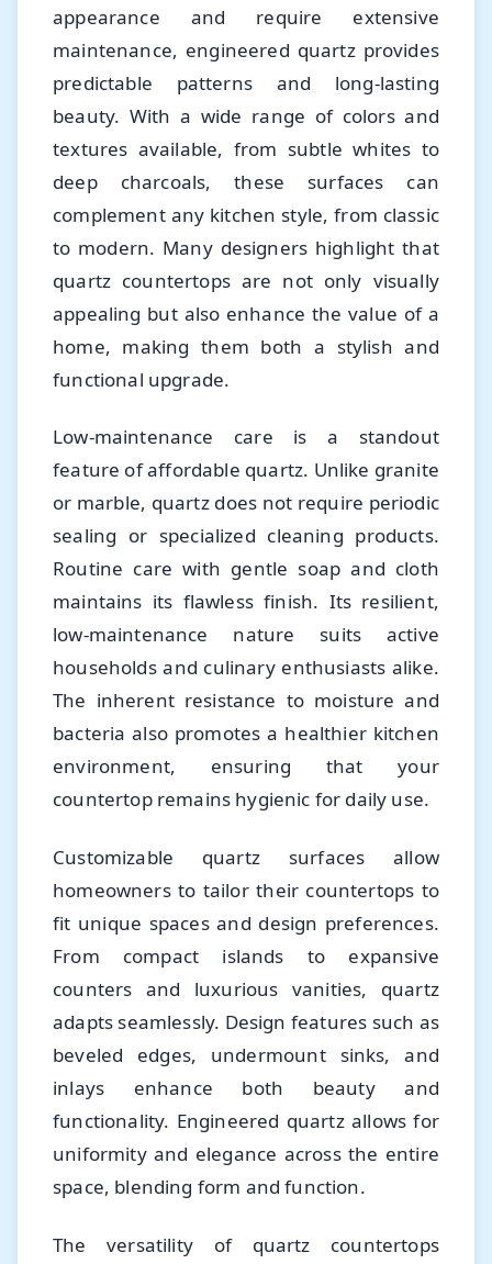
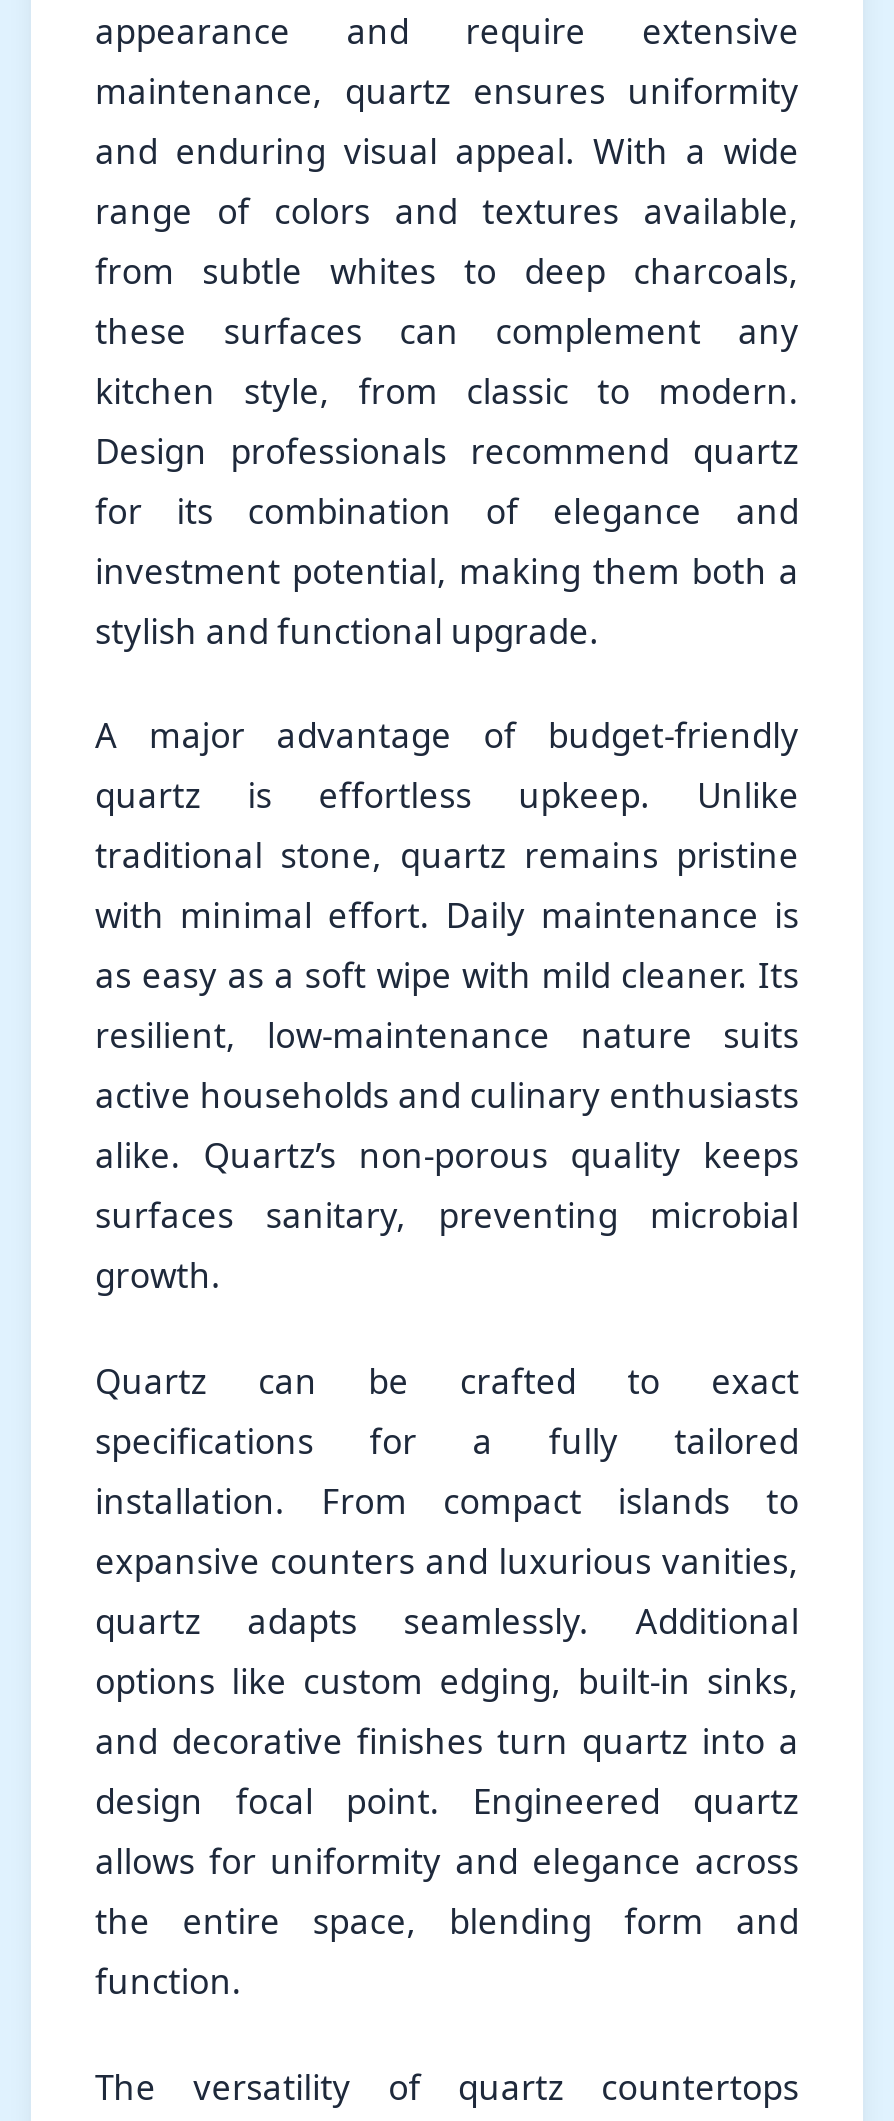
[53,37,439,391] maintenance, engineered quartz provides | predictable patterns and long-lasting | beauty. With a wide range of colors and | textures available, from subtle whites to | deep charcoals, these surfaces can | complement any kitchen style, from classic | to modern. Many designers highlight that | quartz countertops are not only visually | appealing but also enhance the value of a | home, making them both a stylish and | functional upgrade. -> [95,67,799,653] maintenance, quartz ensures uniformity | and enduring visual appeal. With a wide | range of colors and textures available, | from subtle whites to deep charcoals, | these surfaces can complement any | kitchen style, from classic to modern. | Design professionals recommend quartz | for its combination of elegance and | investment potential, making them both a | stylish and functional upgrade.
[53,424,439,812] Low-maintenance care is a standout | feature of affordable quartz. Unlike granite | or marble, quartz does not require periodic | sealing or specialized cleaning products. | Routine care with gentle soap and cloth | maintains its flawless finish. Its resilient, | low-maintenance nature suits active | households and culinary enthusiasts alike. | The inherent resistance to moisture and | bacteria also promotes a healthier kitchen | environment, ensuring that your | countertop remains hygienic for daily use. -> [95,713,799,1299] A major advantage of budget-friendly | quartz is effortless upkeep. Unlike | traditional stone, quartz remains pristine | with minimal effort. Daily maintenance is | as easy as a soft wipe with mild cleaner. Its | resilient, low-maintenance nature suits | active households and culinary enthusiasts | alike. Quartz’s non-porous quality keeps | surfaces sanitary, preventing microbial | growth.
[53,845,439,1200] Customizable quartz surfaces allow | homeowners to tailor their countertops to | fit unique spaces and design preferences. | From compact islands to expansive | counters and luxurious vanities, quartz | adapts seamlessly. Design features such as | beveled edges, undermount sinks, and | inlays enhance both beauty and | functionality. Engineered quartz allows for | uniformity and elegance across the entire | space, blending form and function. -> [95,1359,799,2005] Quartz can be crafted to exact | specifications for a fully tailored | installation. From compact islands to | expansive counters and luxurious vanities, | quartz adapts seamlessly. Additional | options like custom edging, built-in sinks, | and decorative finishes turn quartz into a | design focal point. Engineered quartz | allows for uniformity and elegance across | the entire space, blending form and | function.

